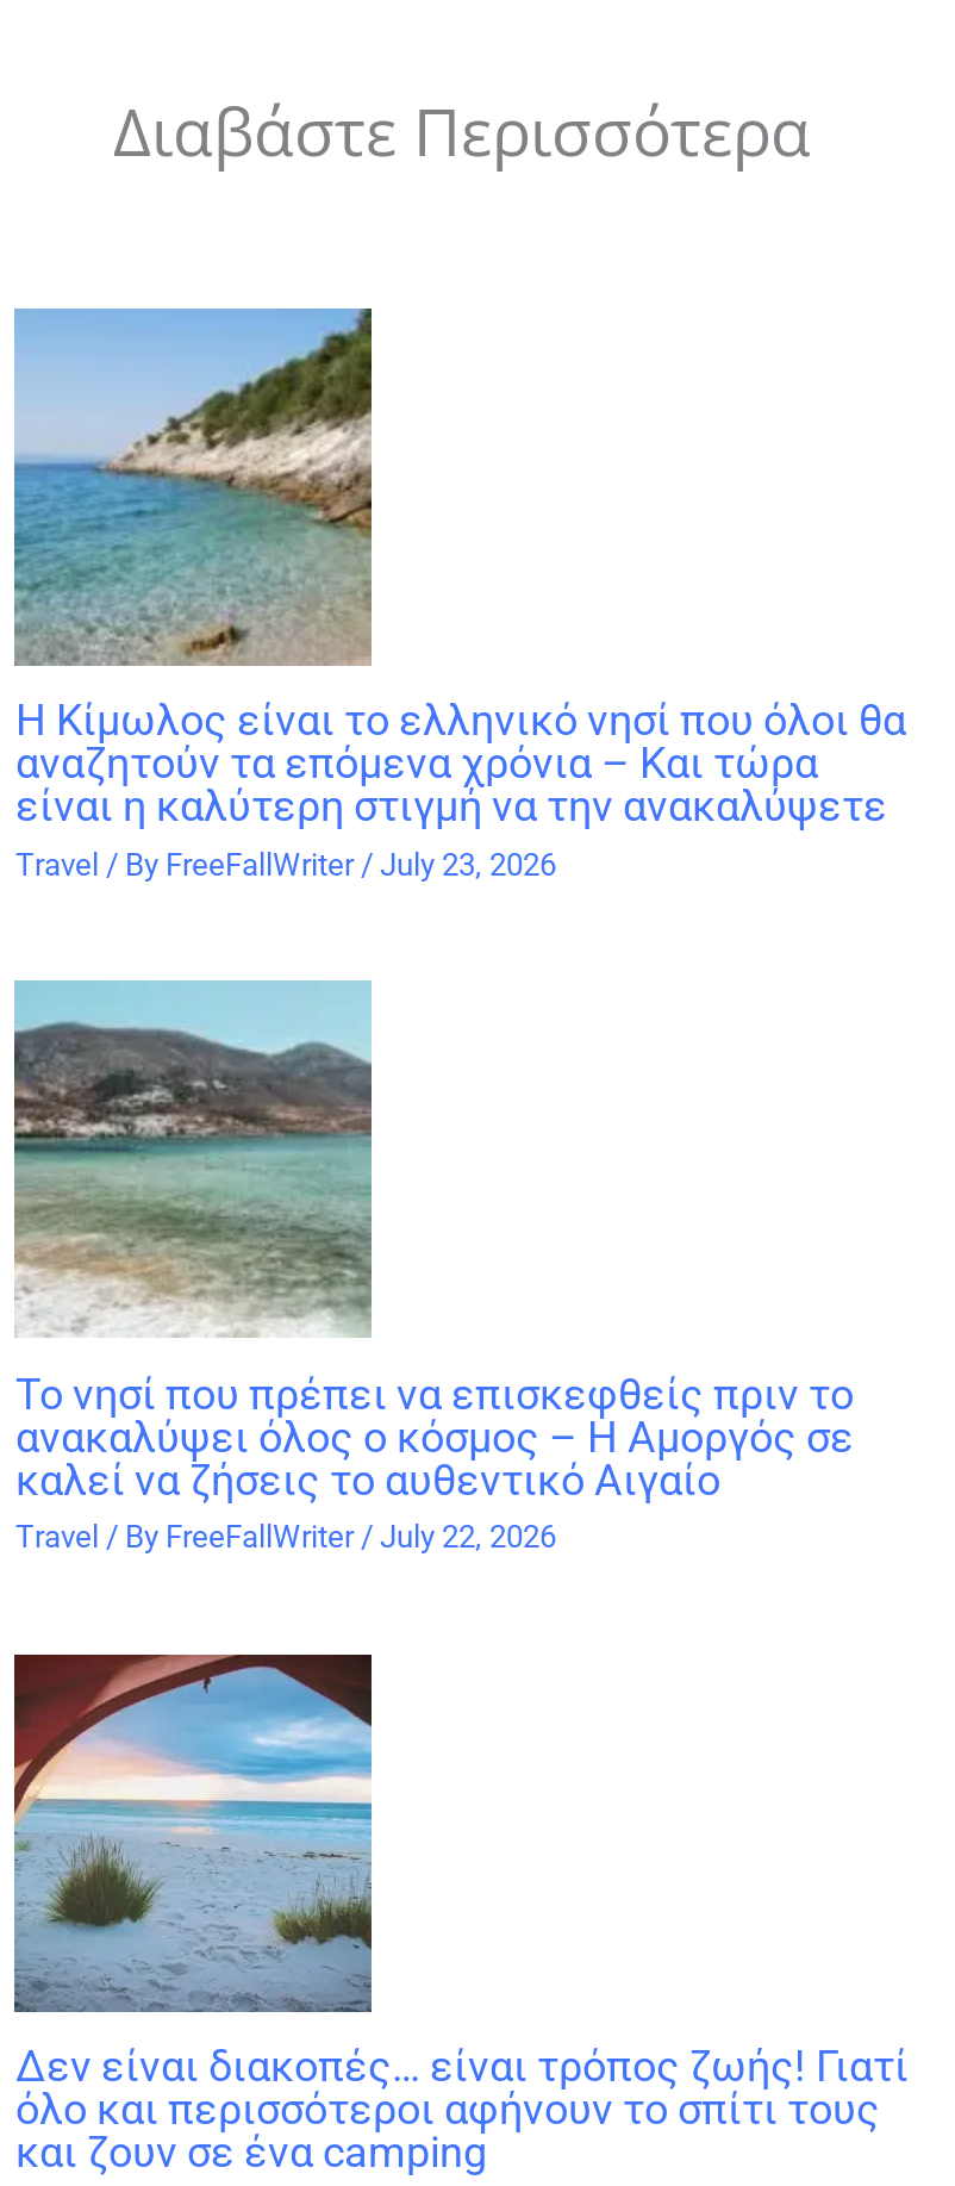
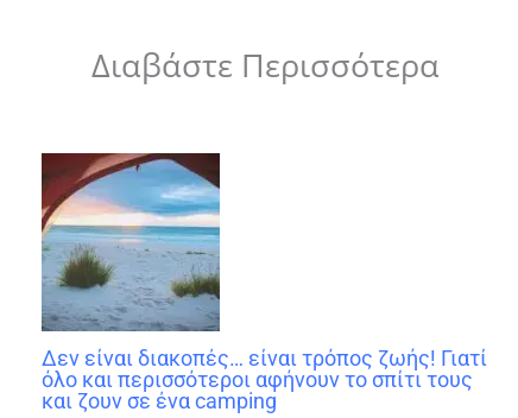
[12,306,906,882] [image] | Η Κίμωλος είναι το ελληνικό νησί που όλοι θα | αναζητούν τα επόμενα χρόνια – Και τώρα | είναι η καλύτερη στιγμή να την ανακαλύψετε | Travel / By FreeFallWriter / July 23, 2026 -> none
[12,978,854,1555] [image] | Το νησί που πρέπει να επισκεφθείς πριν το | ανακαλύψει όλος ο κόσμος – Η Αμοργός σε | καλεί να ζήσεις το αυθεντικό Αιγαίο | Travel / By FreeFallWriter / July 22, 2026 -> none

